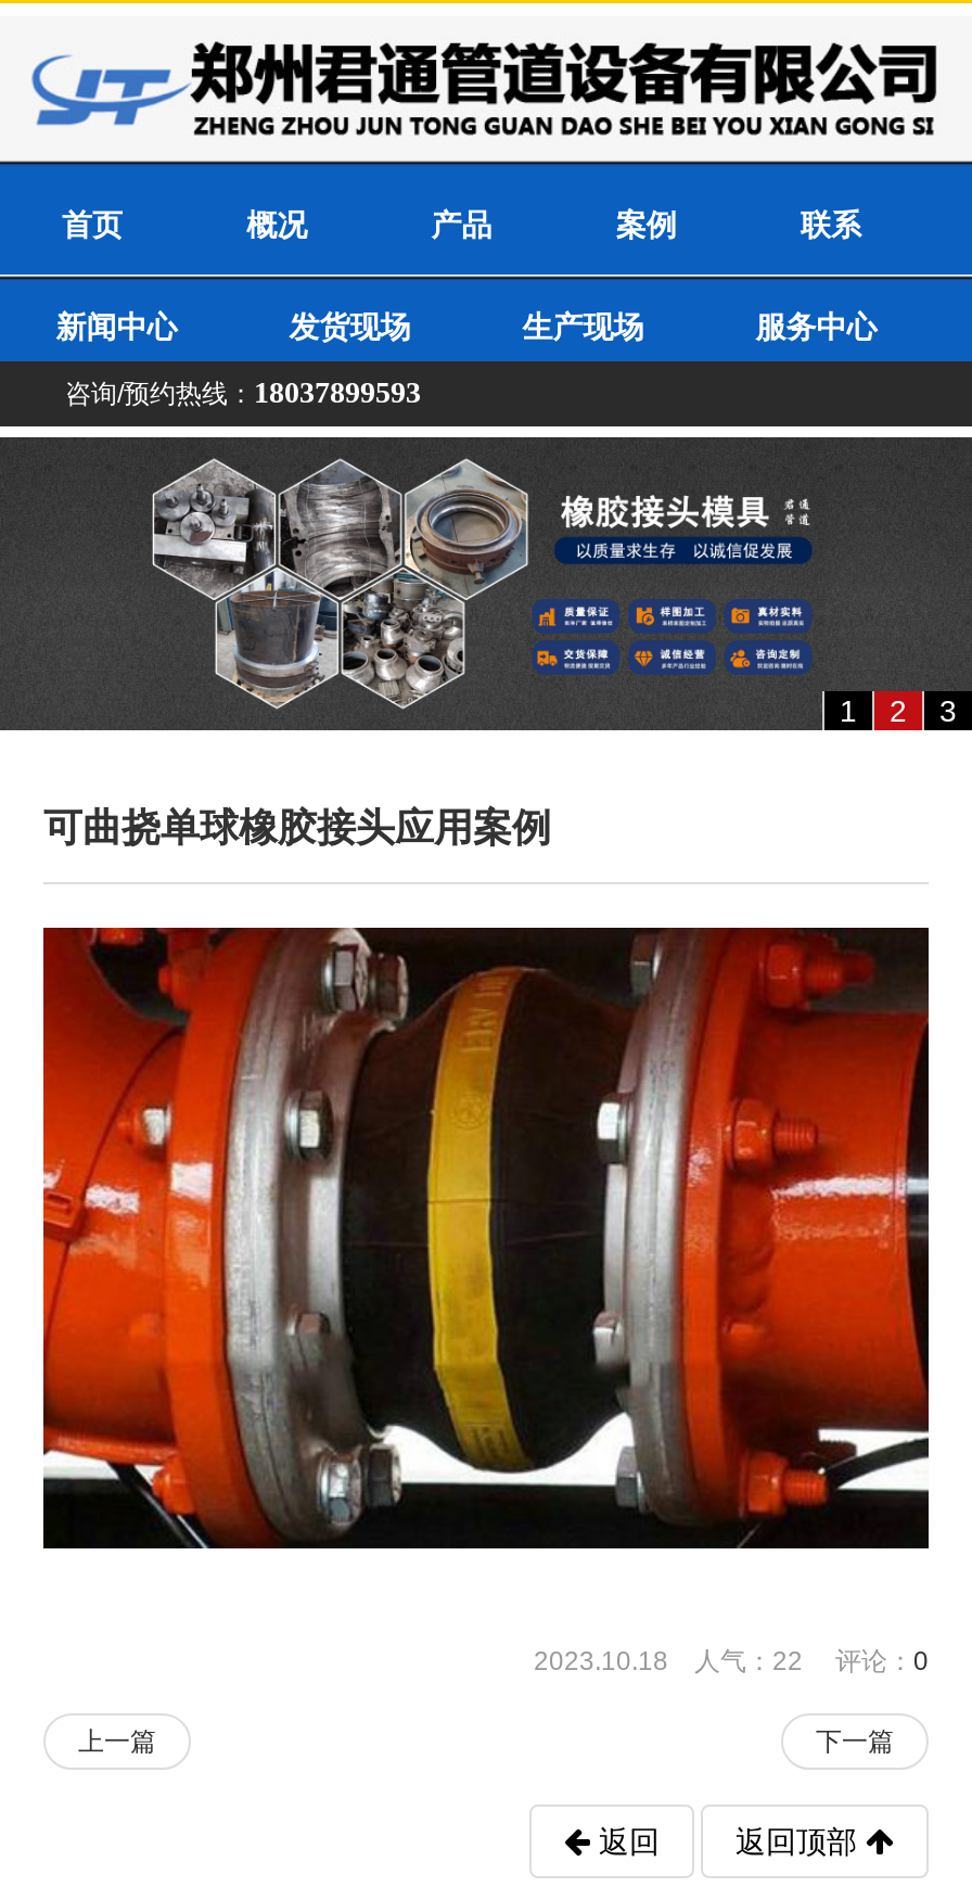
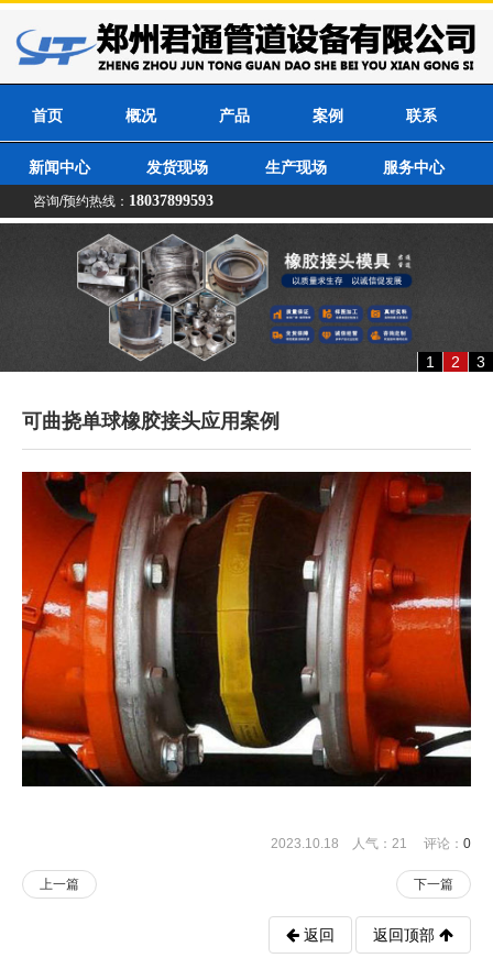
[534,1646,929,1676] 2023.10.18 人气：22评论：0 -> [271,836,471,851] 2023.10.18 人气：21评论：0

